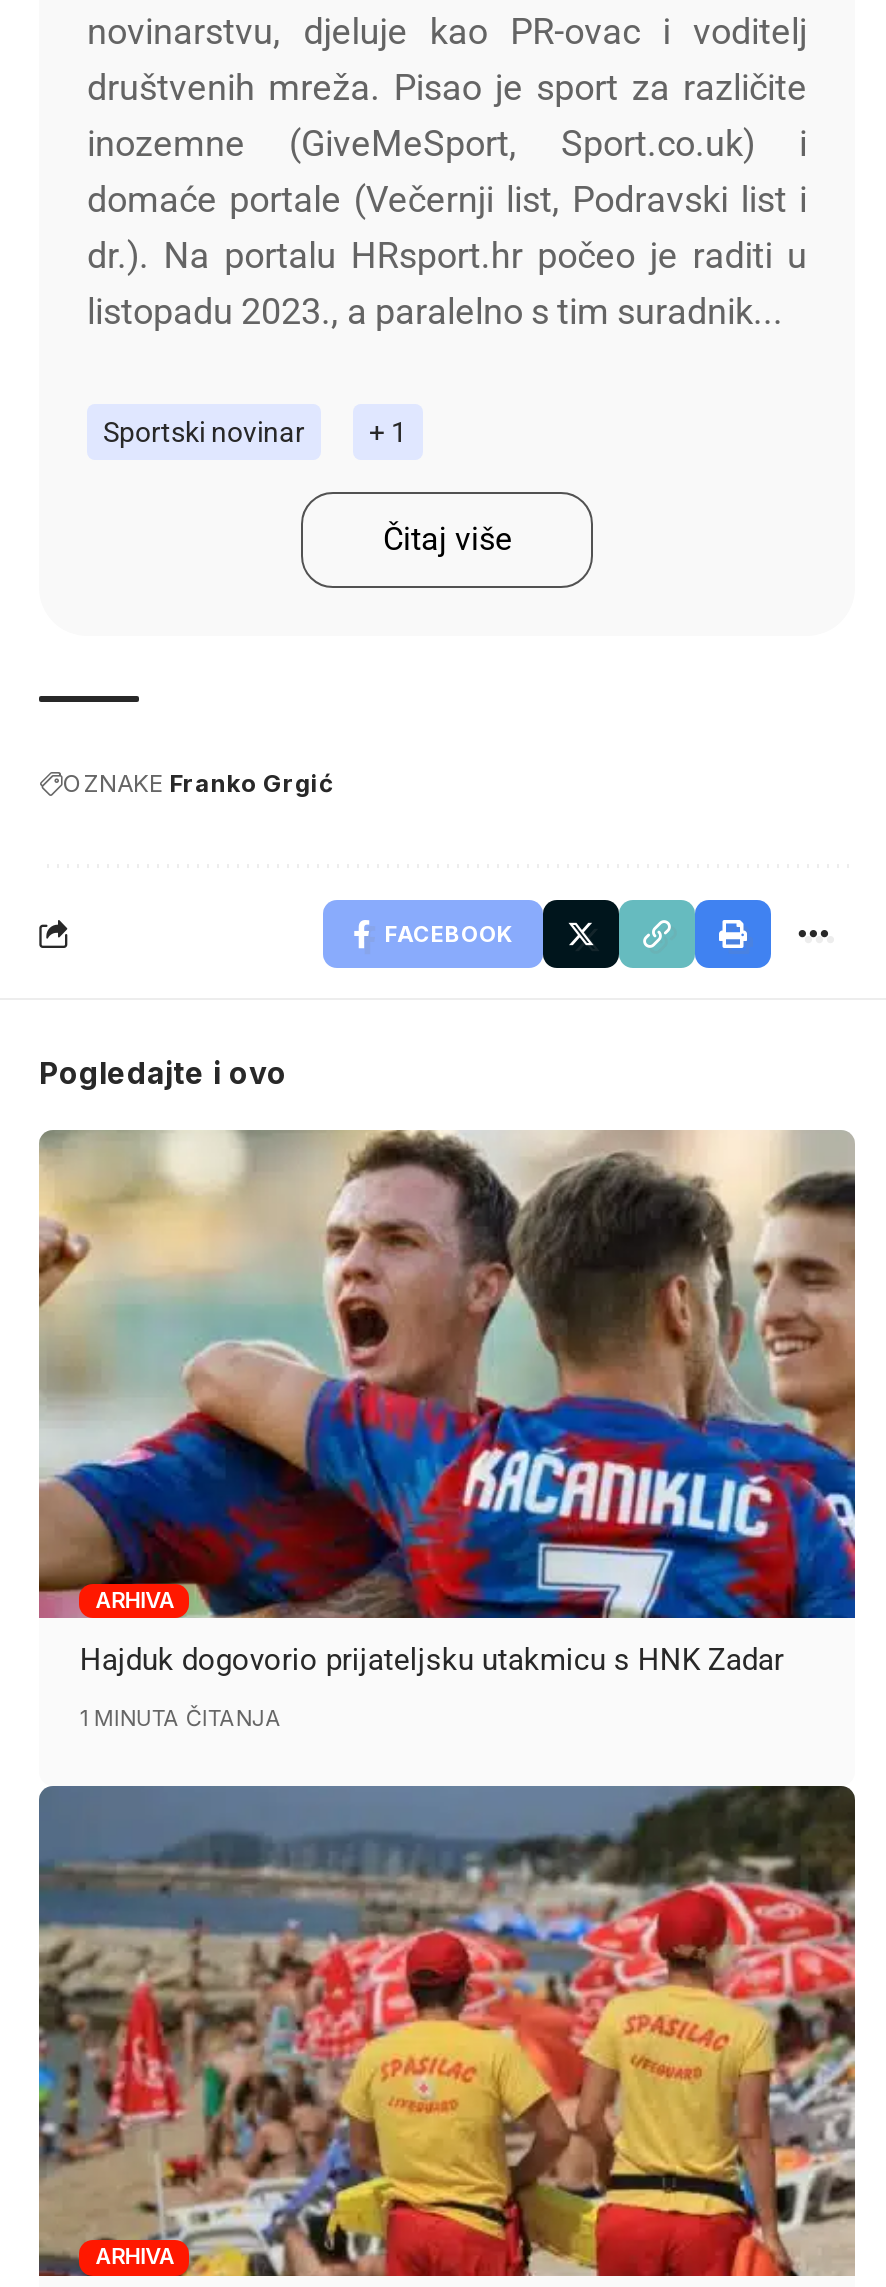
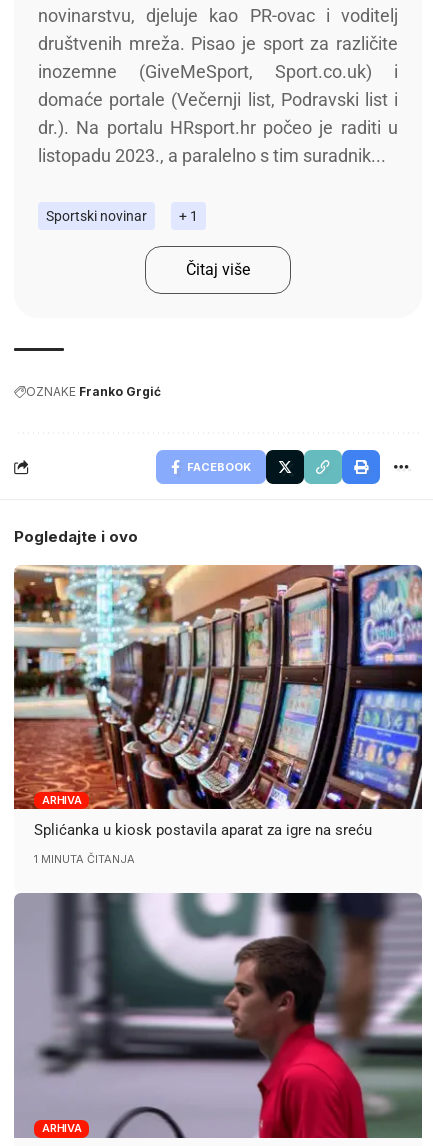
[37,1128,857,1679] [image] | Hajduk dogovorio prijateljsku utakmicu s HNK Zadar -> [13,564,423,839] [image] | Splićanka u kiosk postavila aparat za igre na sreću
[37,1784,855,2278] [image] -> [14,892,423,1139] [image]

